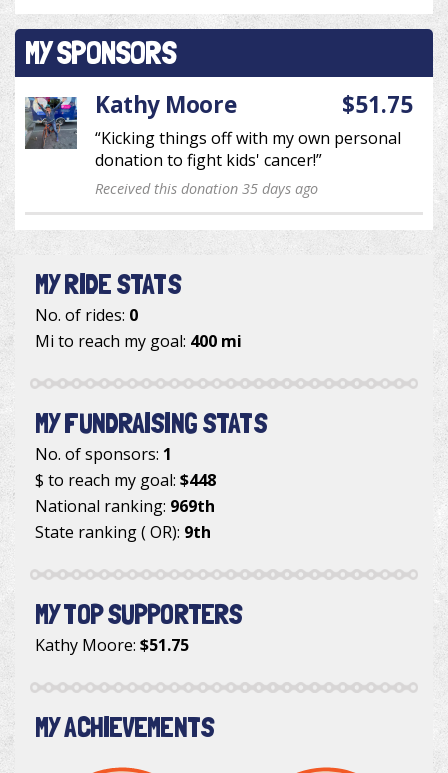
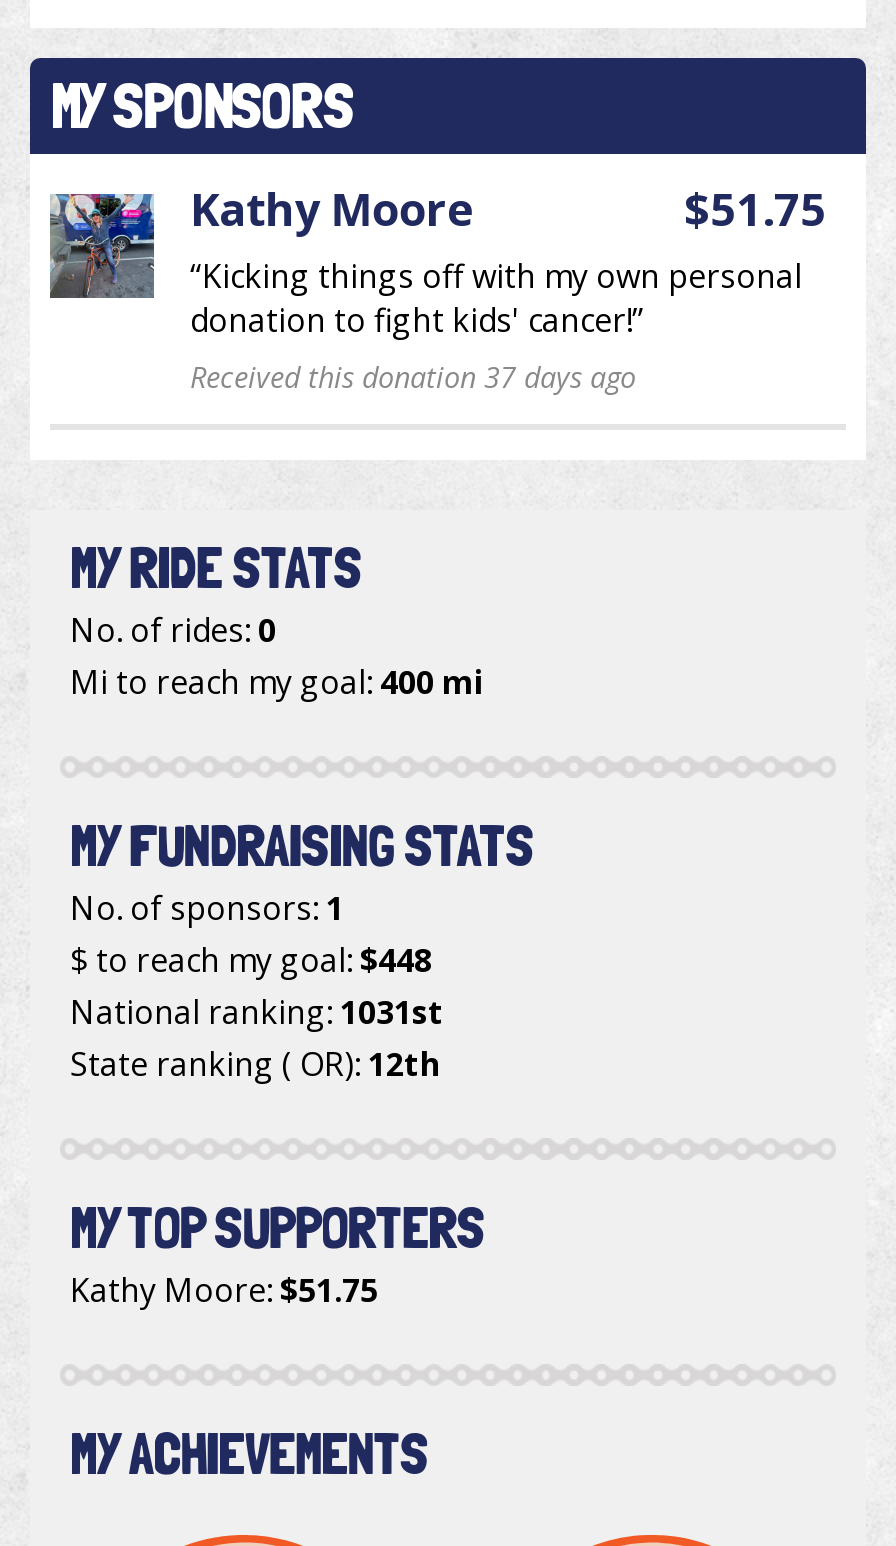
[95,179,318,198] Received this donation 35 days ago -> [190,359,636,397] Received this donation 37 days ago
[35,495,215,517] National ranking: 969th -> [70,991,444,1035] National ranking: 1031st
[35,521,211,543] State ranking ( OR): 9th -> [70,1043,440,1087] State ranking ( OR): 12th

